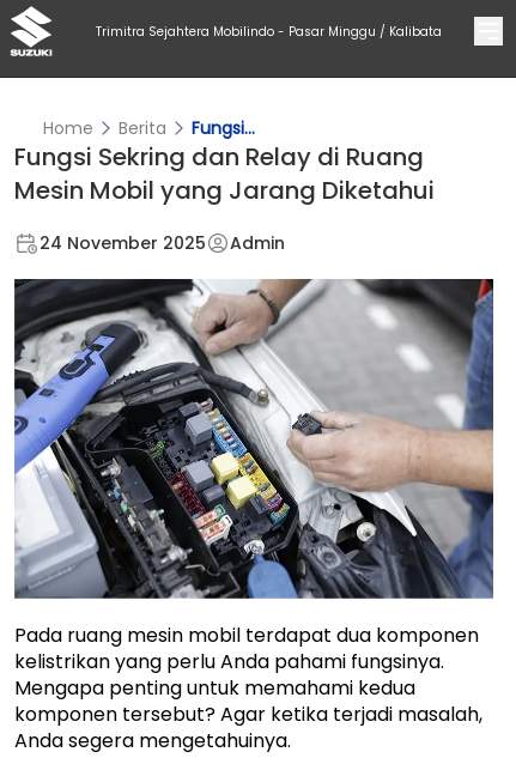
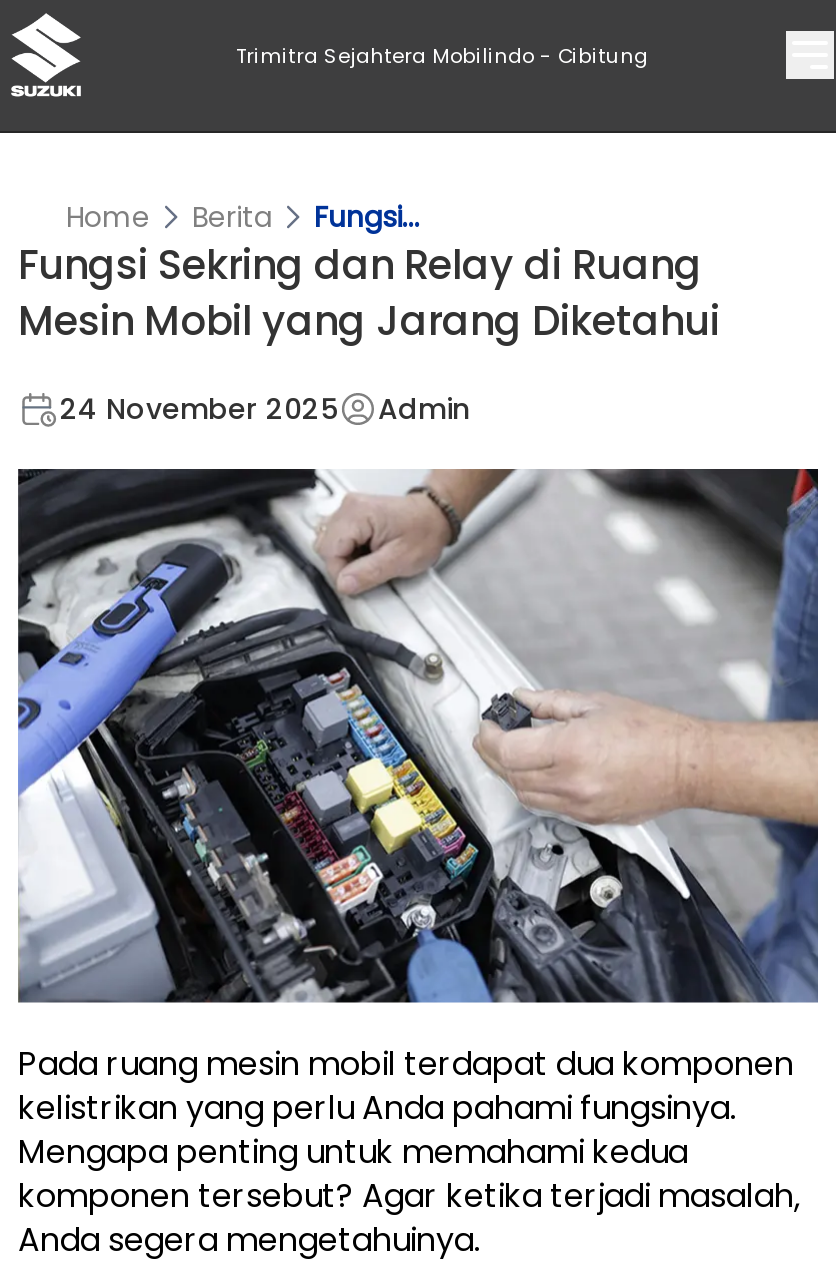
[95,22,441,40] Trimitra Sejahtera Mobilindo - Pasar Minggu / Kalibata -> [236,40,648,70] Trimitra Sejahtera Mobilindo - Cibitung

